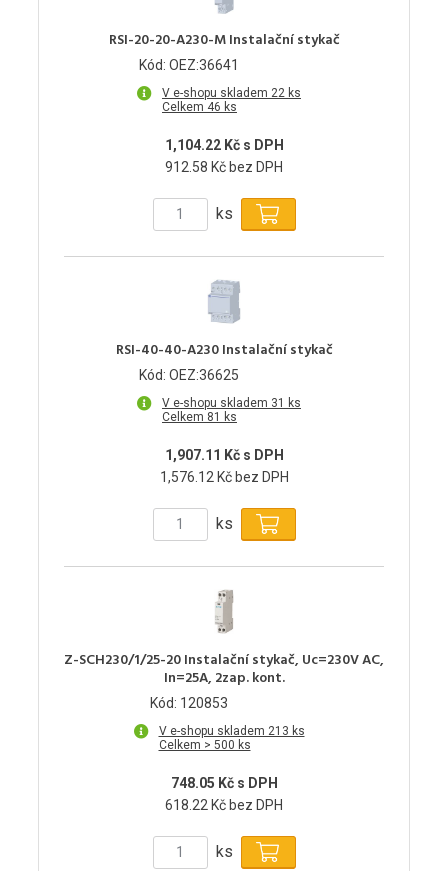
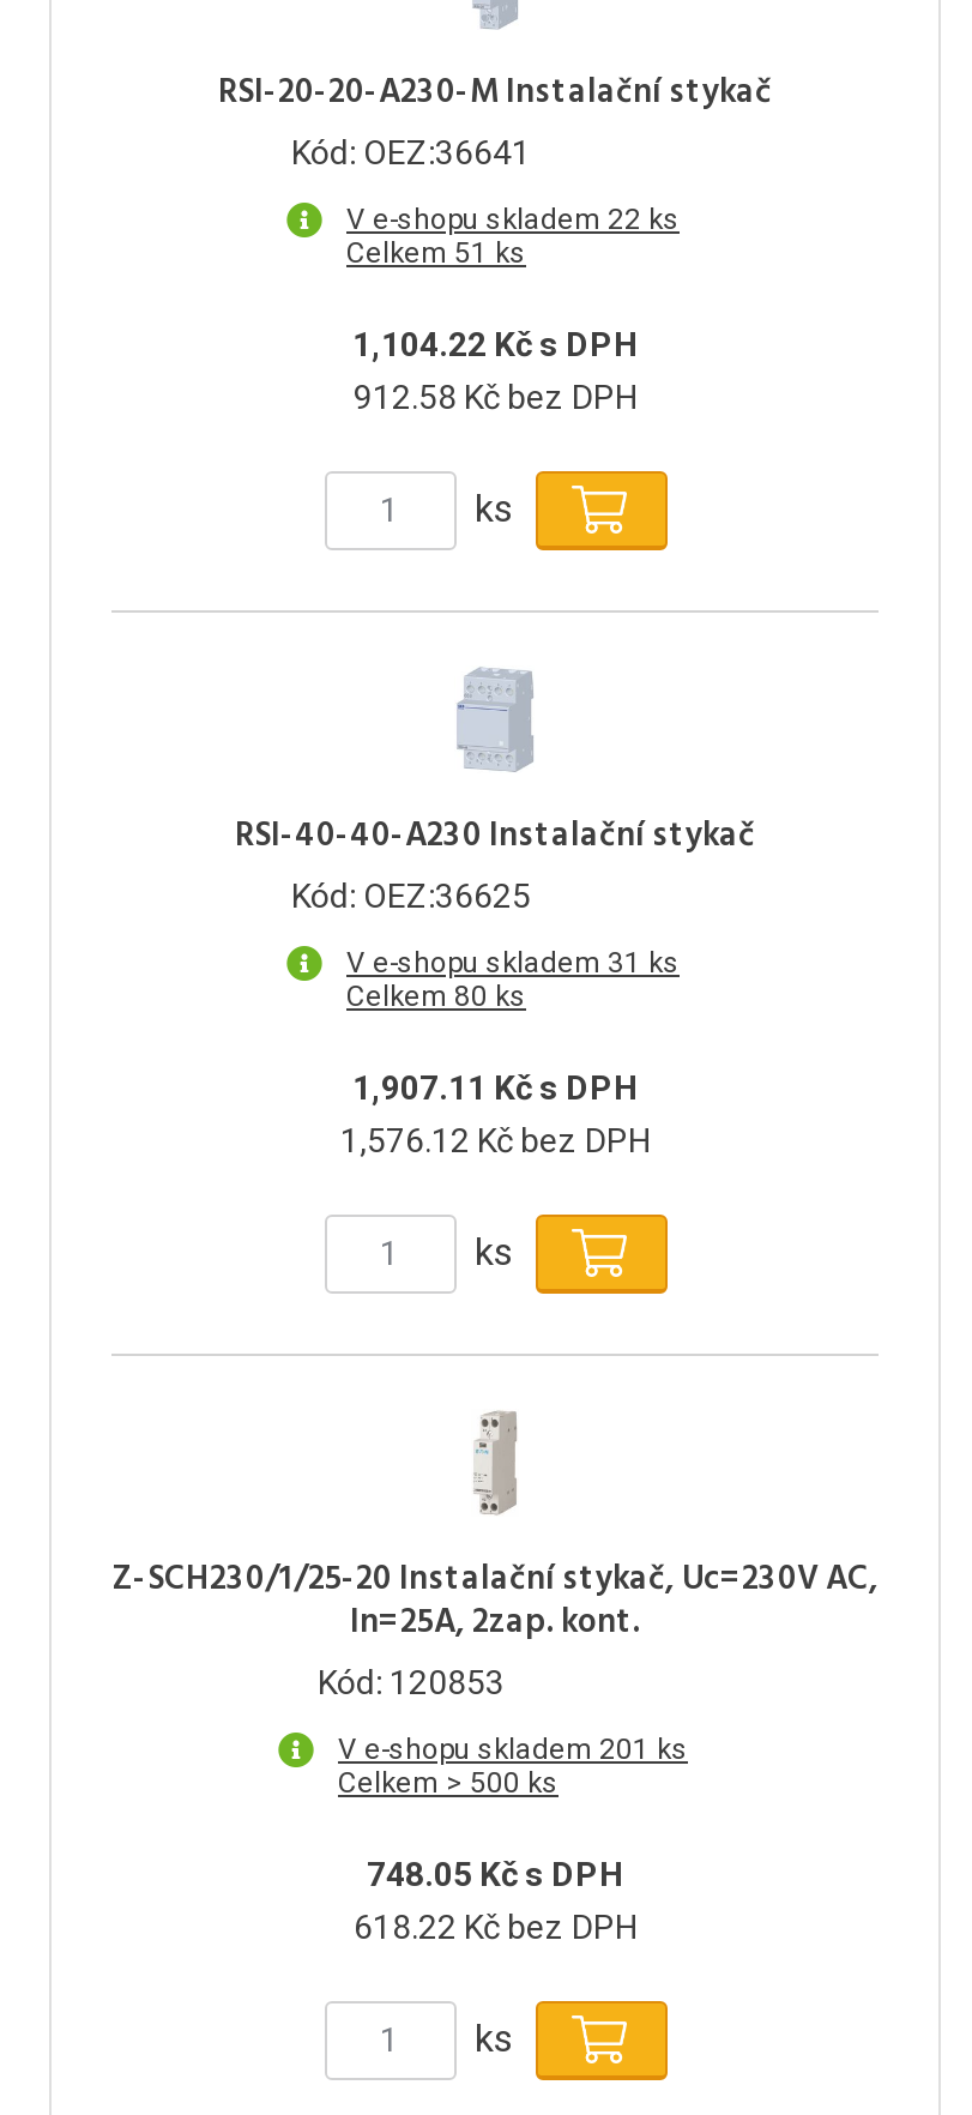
[162,100,237,114] Celkem 46 ks -> [346,235,526,269] Celkem 51 ks
[162,410,237,424] Celkem 81 ks -> [346,979,526,1012] Celkem 80 ks
[158,724,304,738] V e-shopu skladem 213 ks -> [338,1732,688,1765] V e-shopu skladem 201 ks

